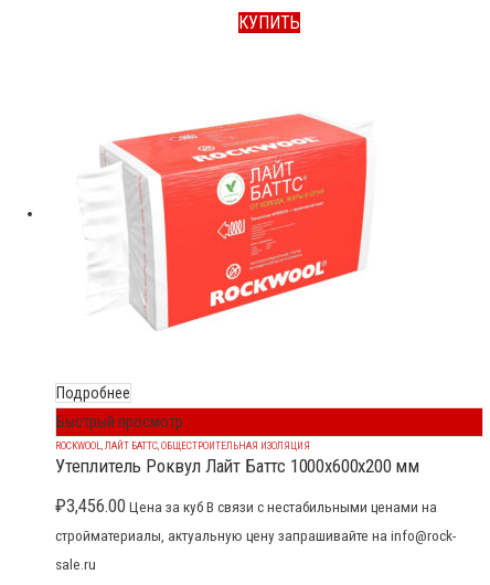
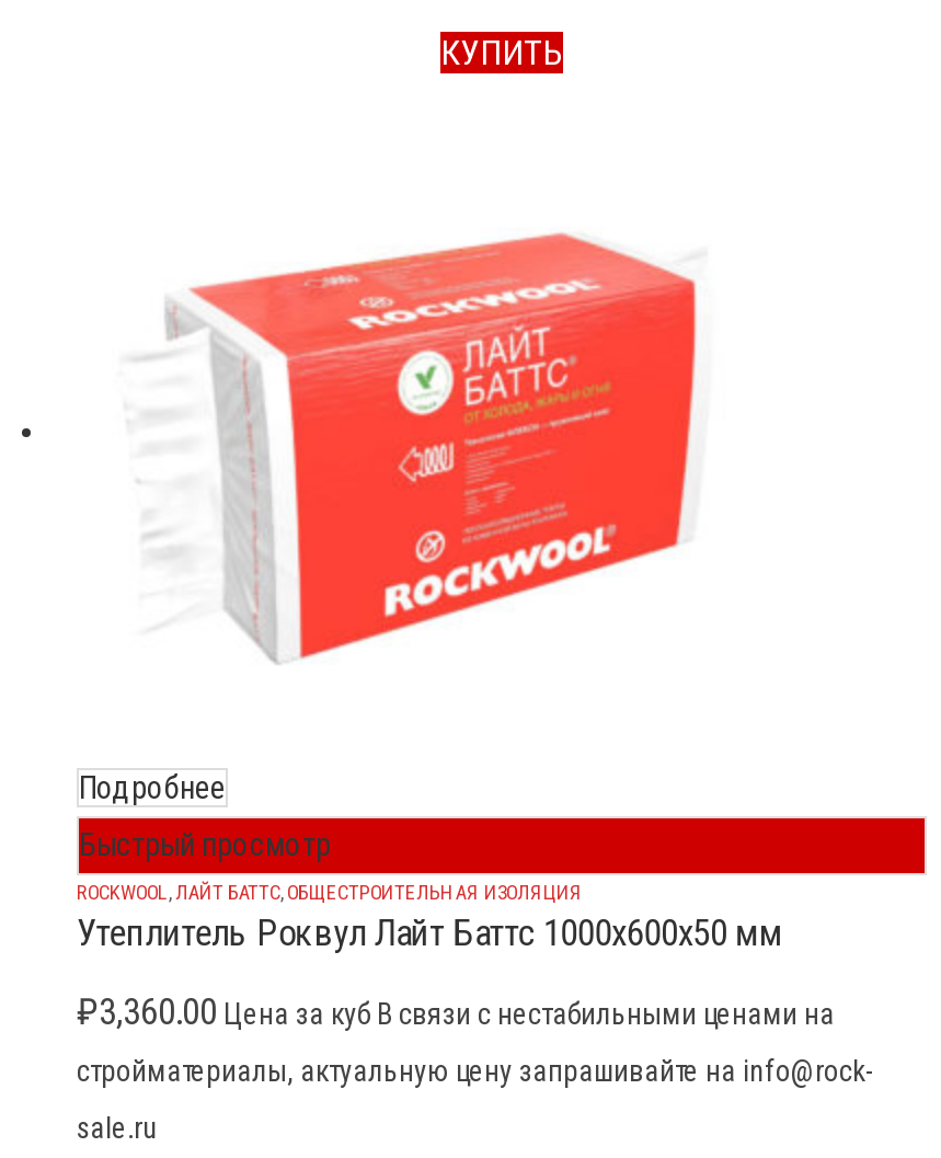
[55,455,419,477] Утеплитель Роквул Лайт Баттс 1000x600x200 мм -> [77,910,783,954] Утеплитель Роквул Лайт Баттс 1000x600x50 мм
[55,495,437,517] ₽3,456.00 Цена за куб В связи с нестабильными ценами на -> [77,989,835,1033] ₽3,360.00 Цена за куб В связи с нестабильными ценами на

